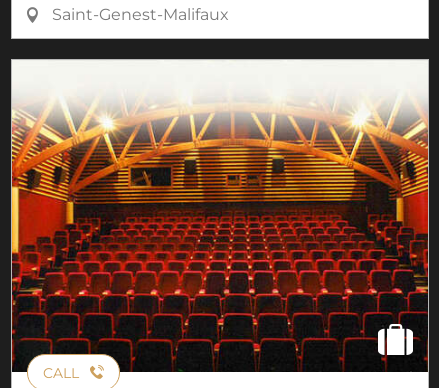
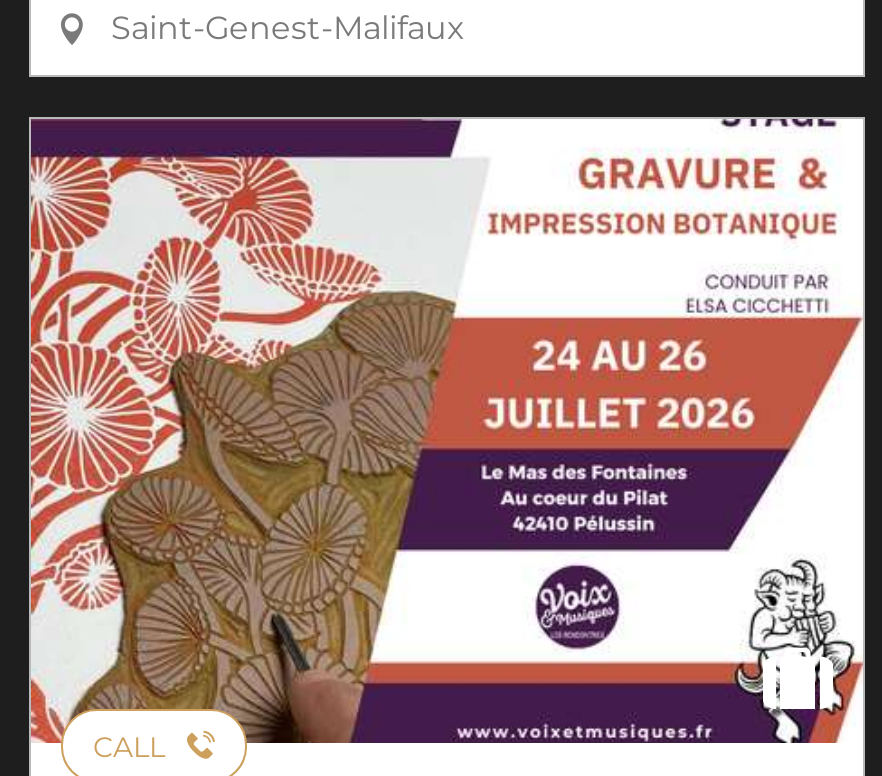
[11,59,429,373] [image] -> [29,116,865,746] [image]

